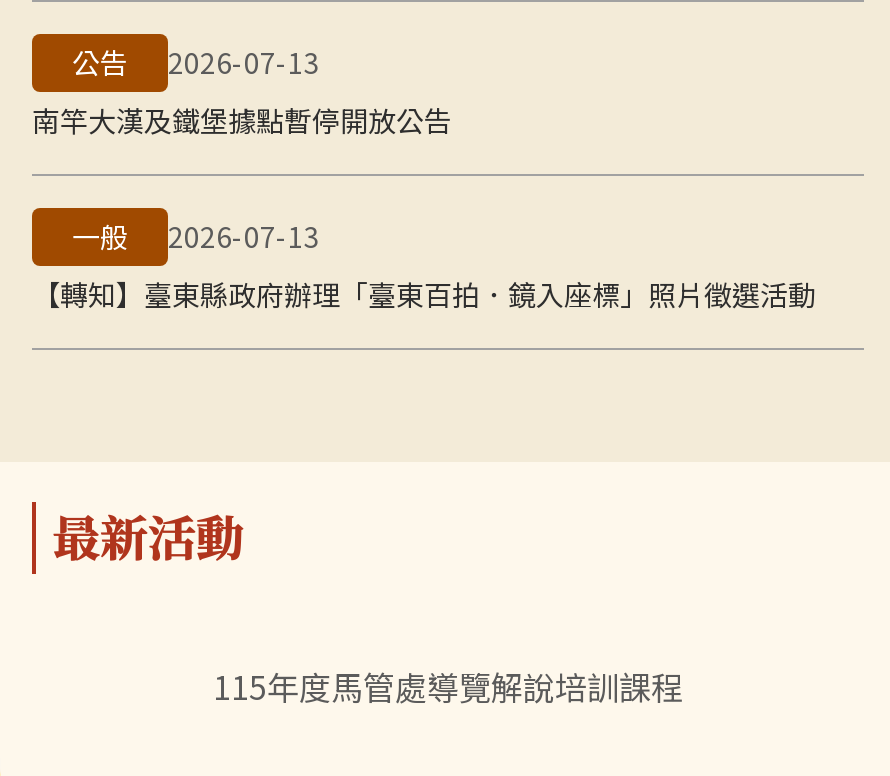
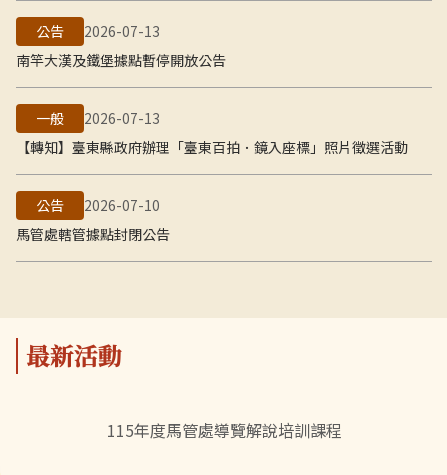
none -> [16,195,170,244] 公告 | 2026-07-10 | 馬管處轄管據點封閉公告

